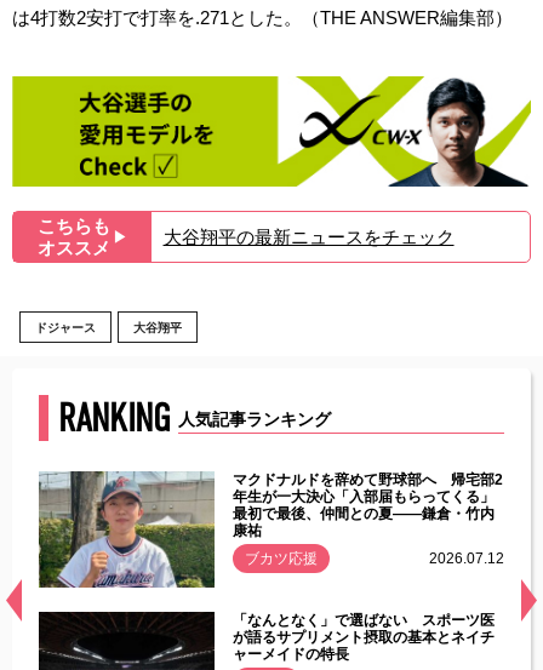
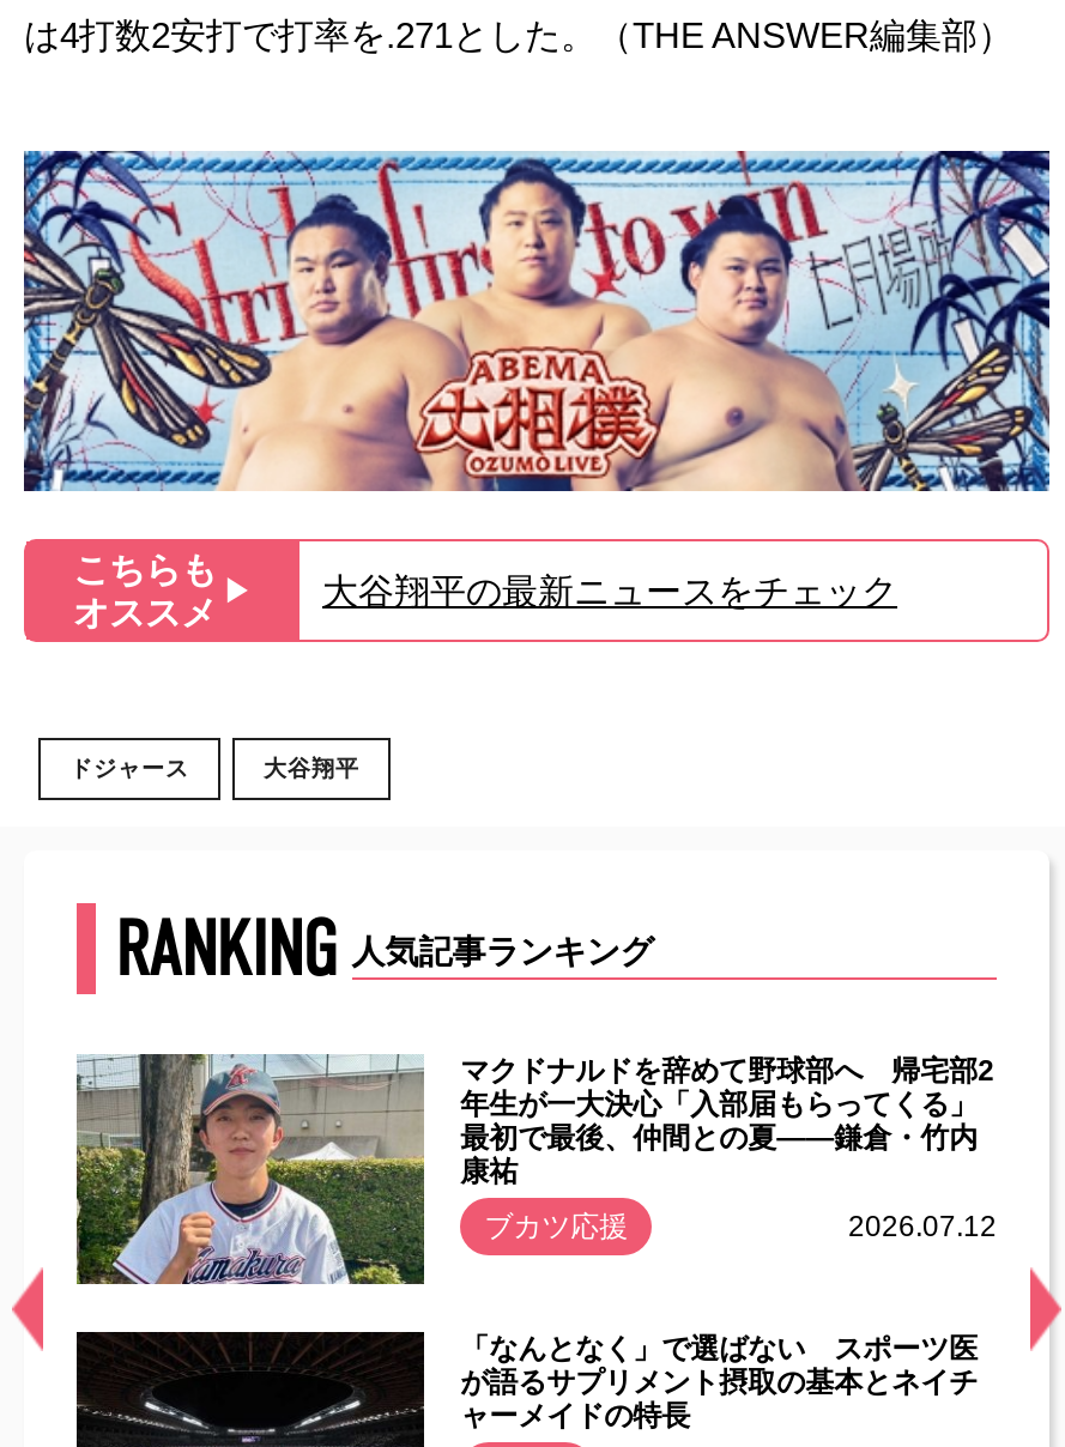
[11,75,532,188] [image] -> [22,149,1052,494] [image]

